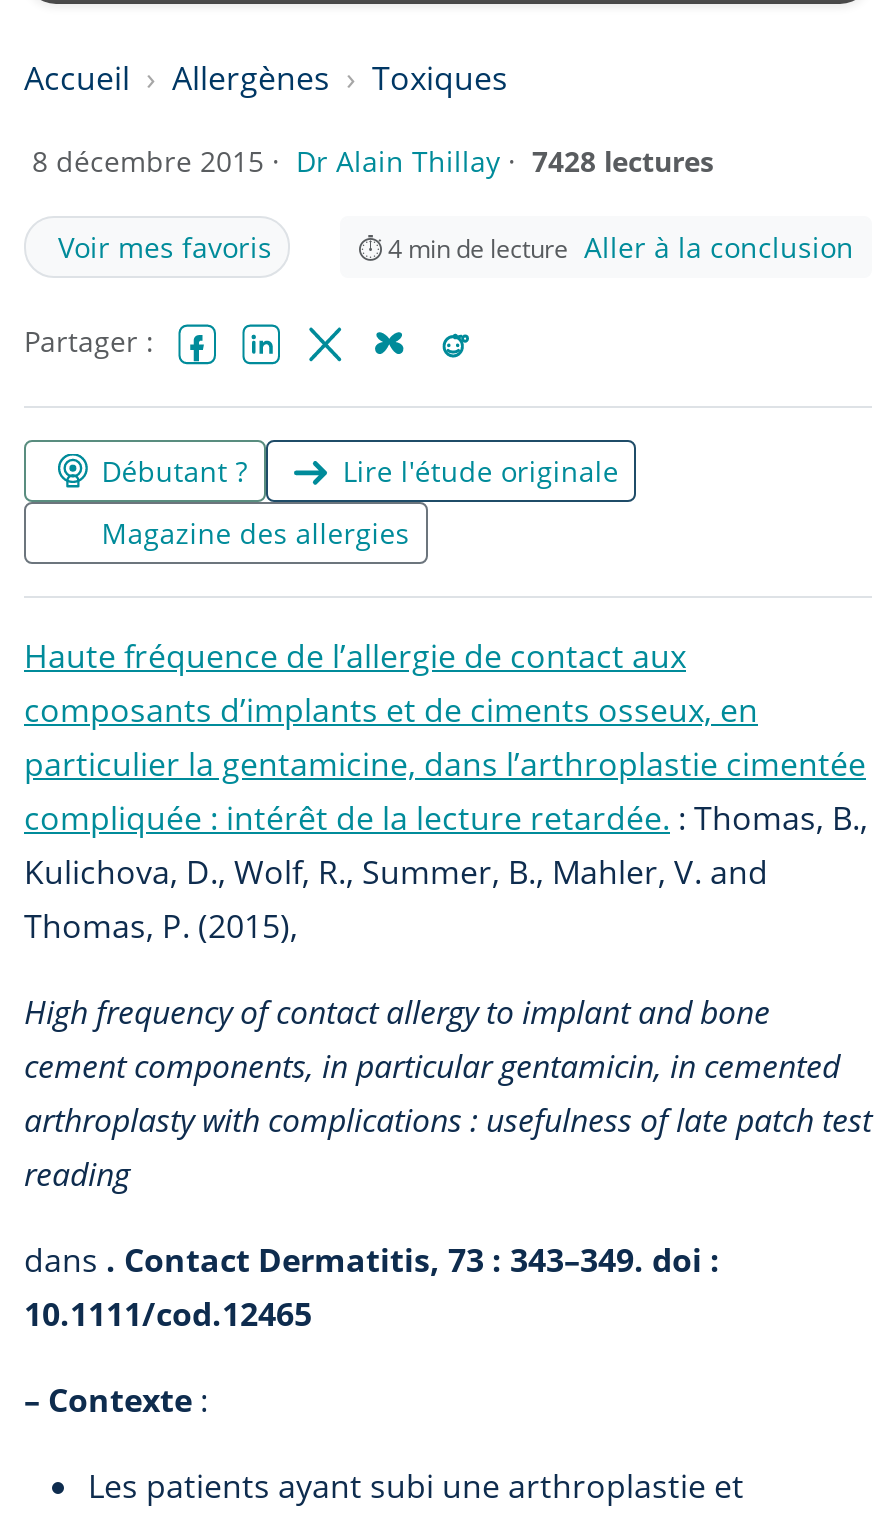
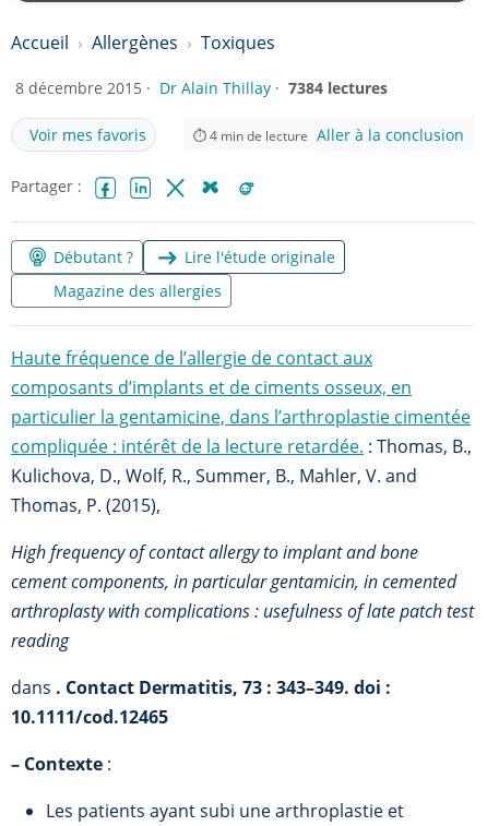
[32,141,714,179] 8 décembre 2015 · Dr Alain Thillay · 7428 lectures -> [15,77,388,98] 8 décembre 2015 · Dr Alain Thillay · 7384 lectures

